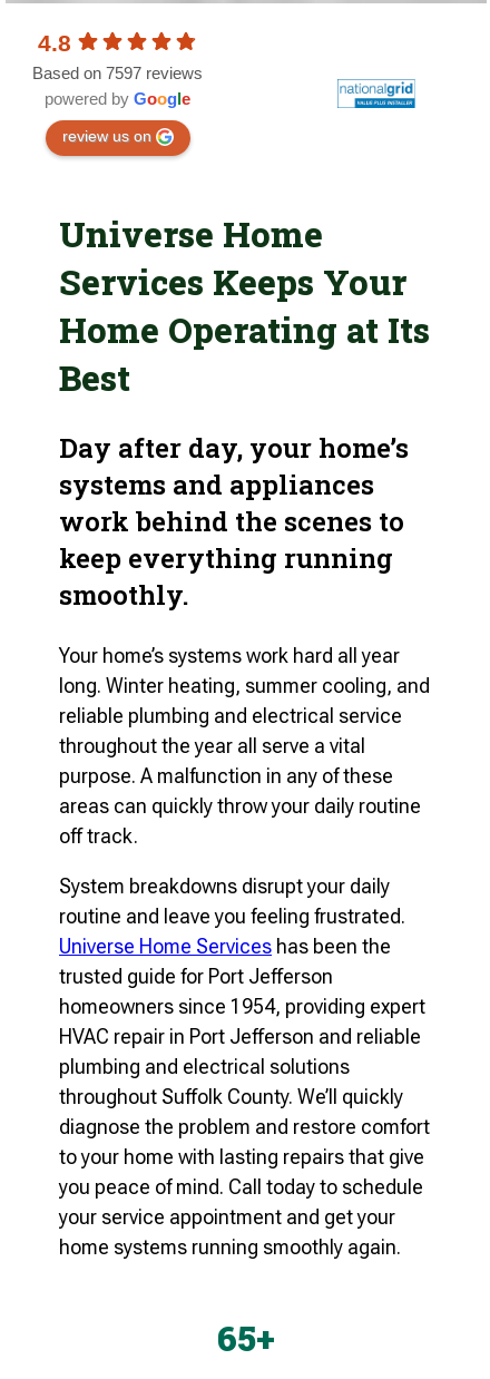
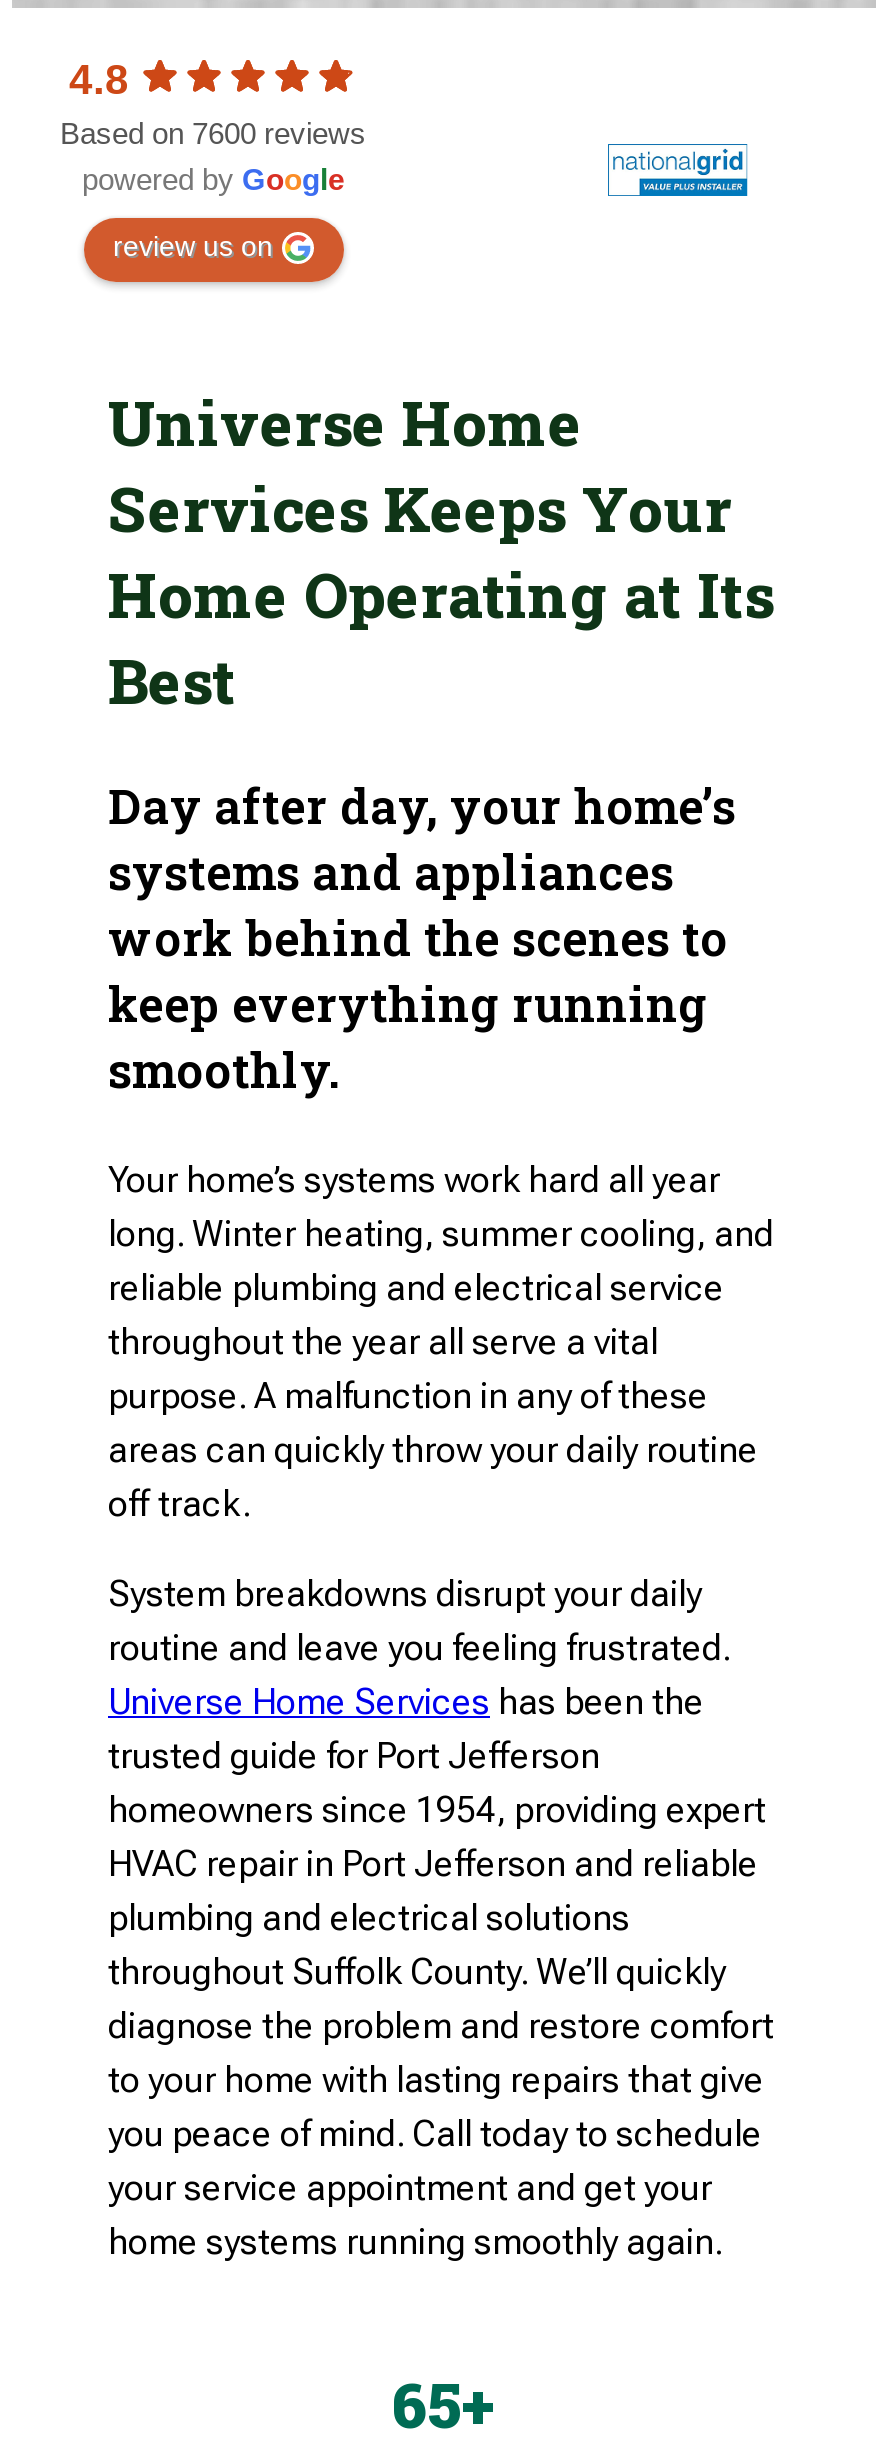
[32,64,203,83] Based on 7597 reviews -> [60,117,366,151] Based on 7600 reviews

